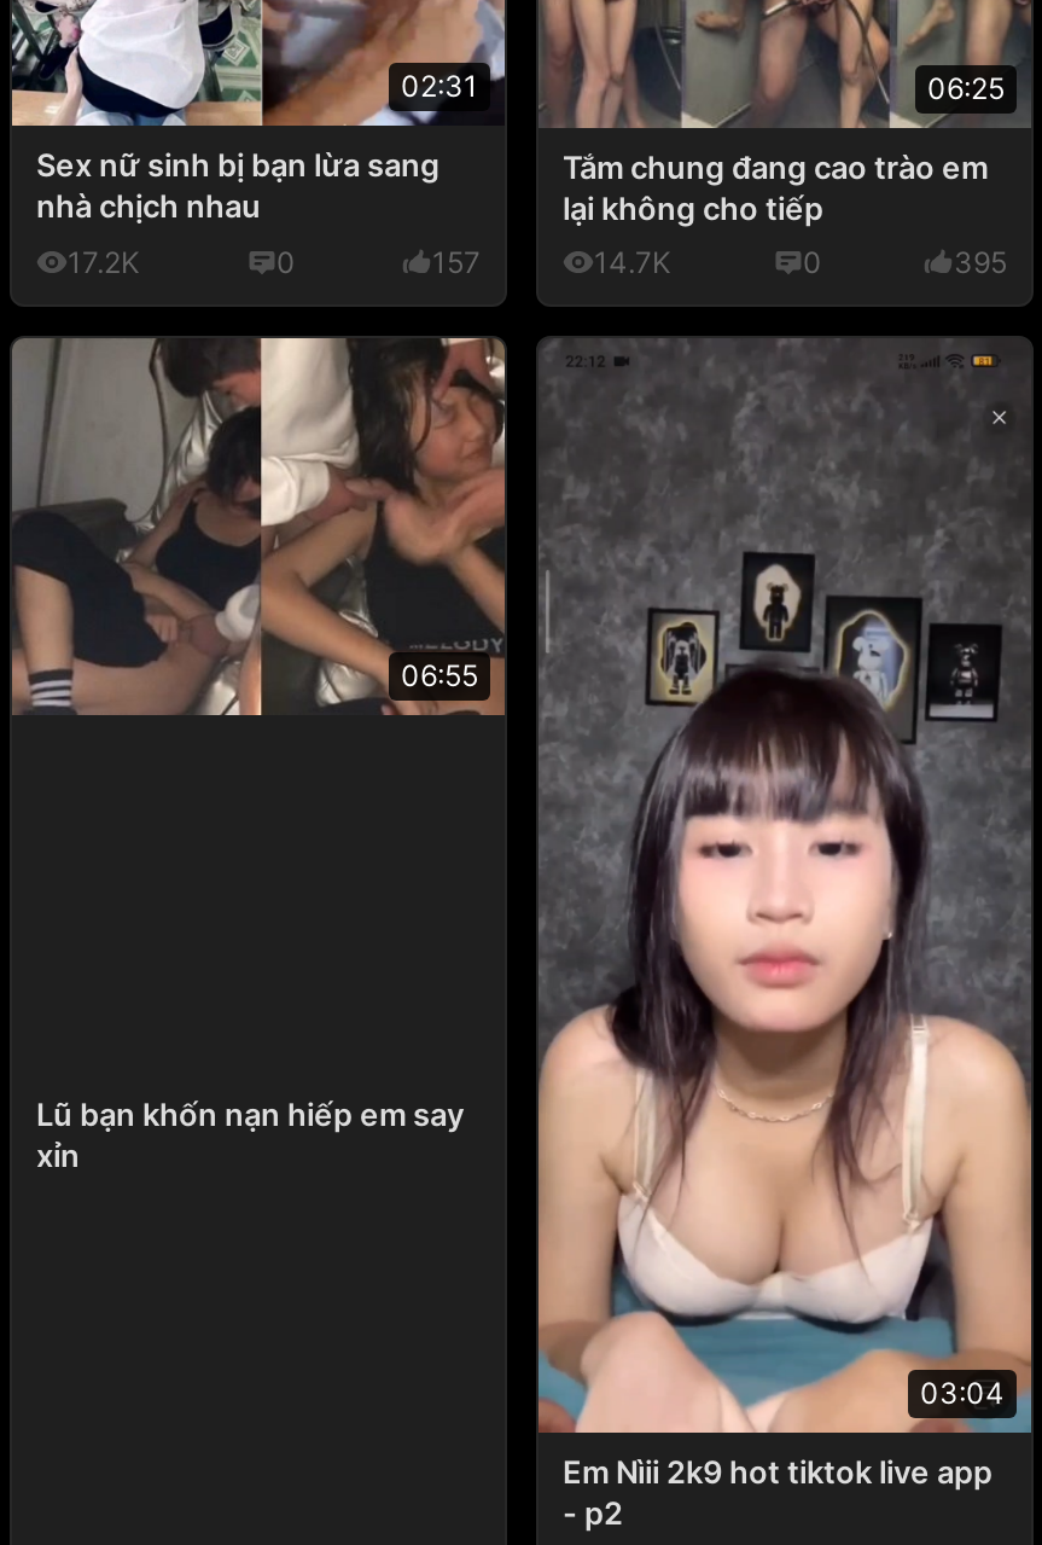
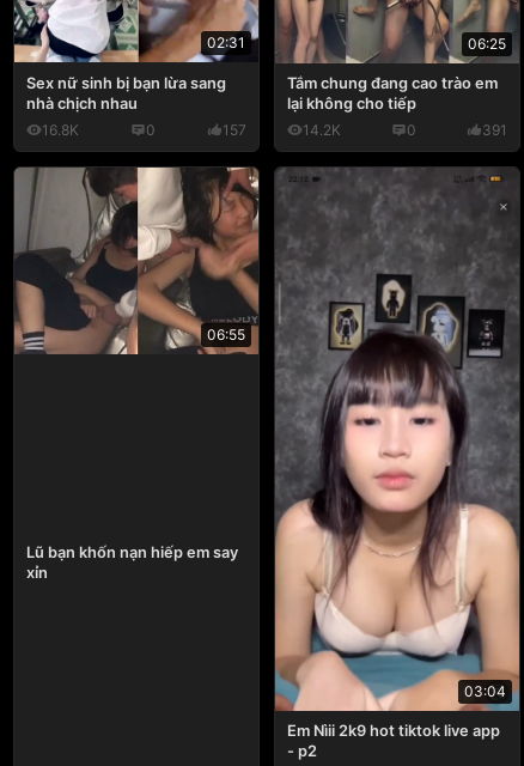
[68,245,140,281] 17.2K -> [42,121,79,139] 16.8K
[594,245,671,281] 14.7K -> [303,121,341,139] 14.2K
[954,245,1007,281] 395 -> [482,121,507,139] 391

